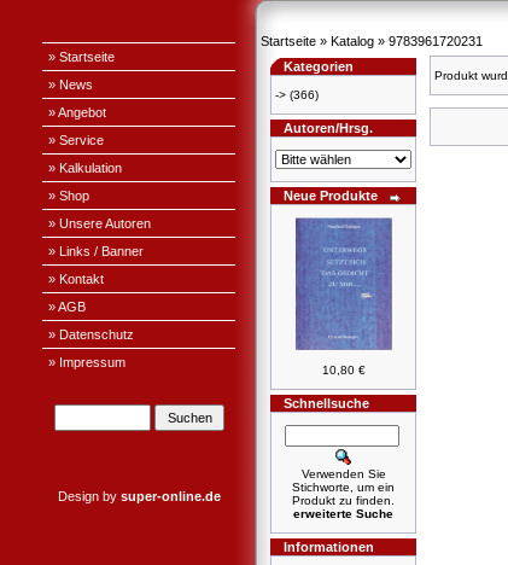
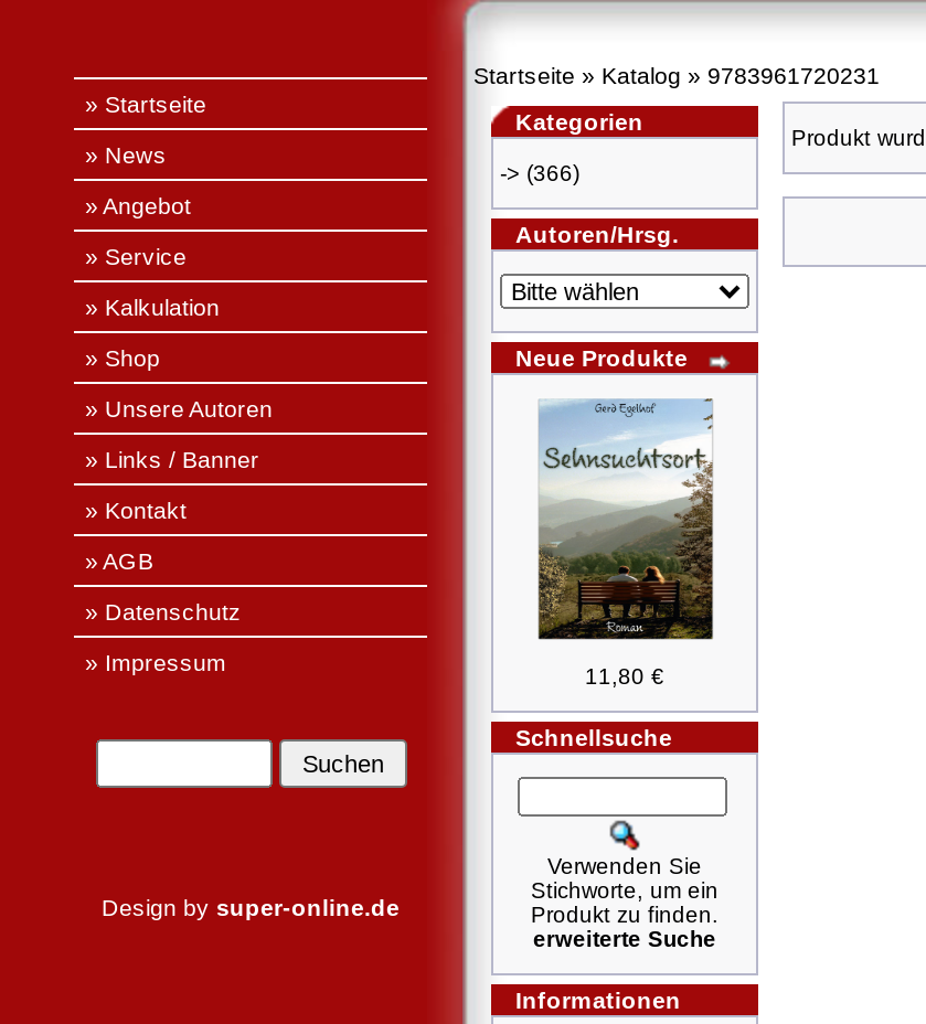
[294,217,392,377] [image] | 10,80 € -> [537,399,714,689] [image] | 11,80 €

